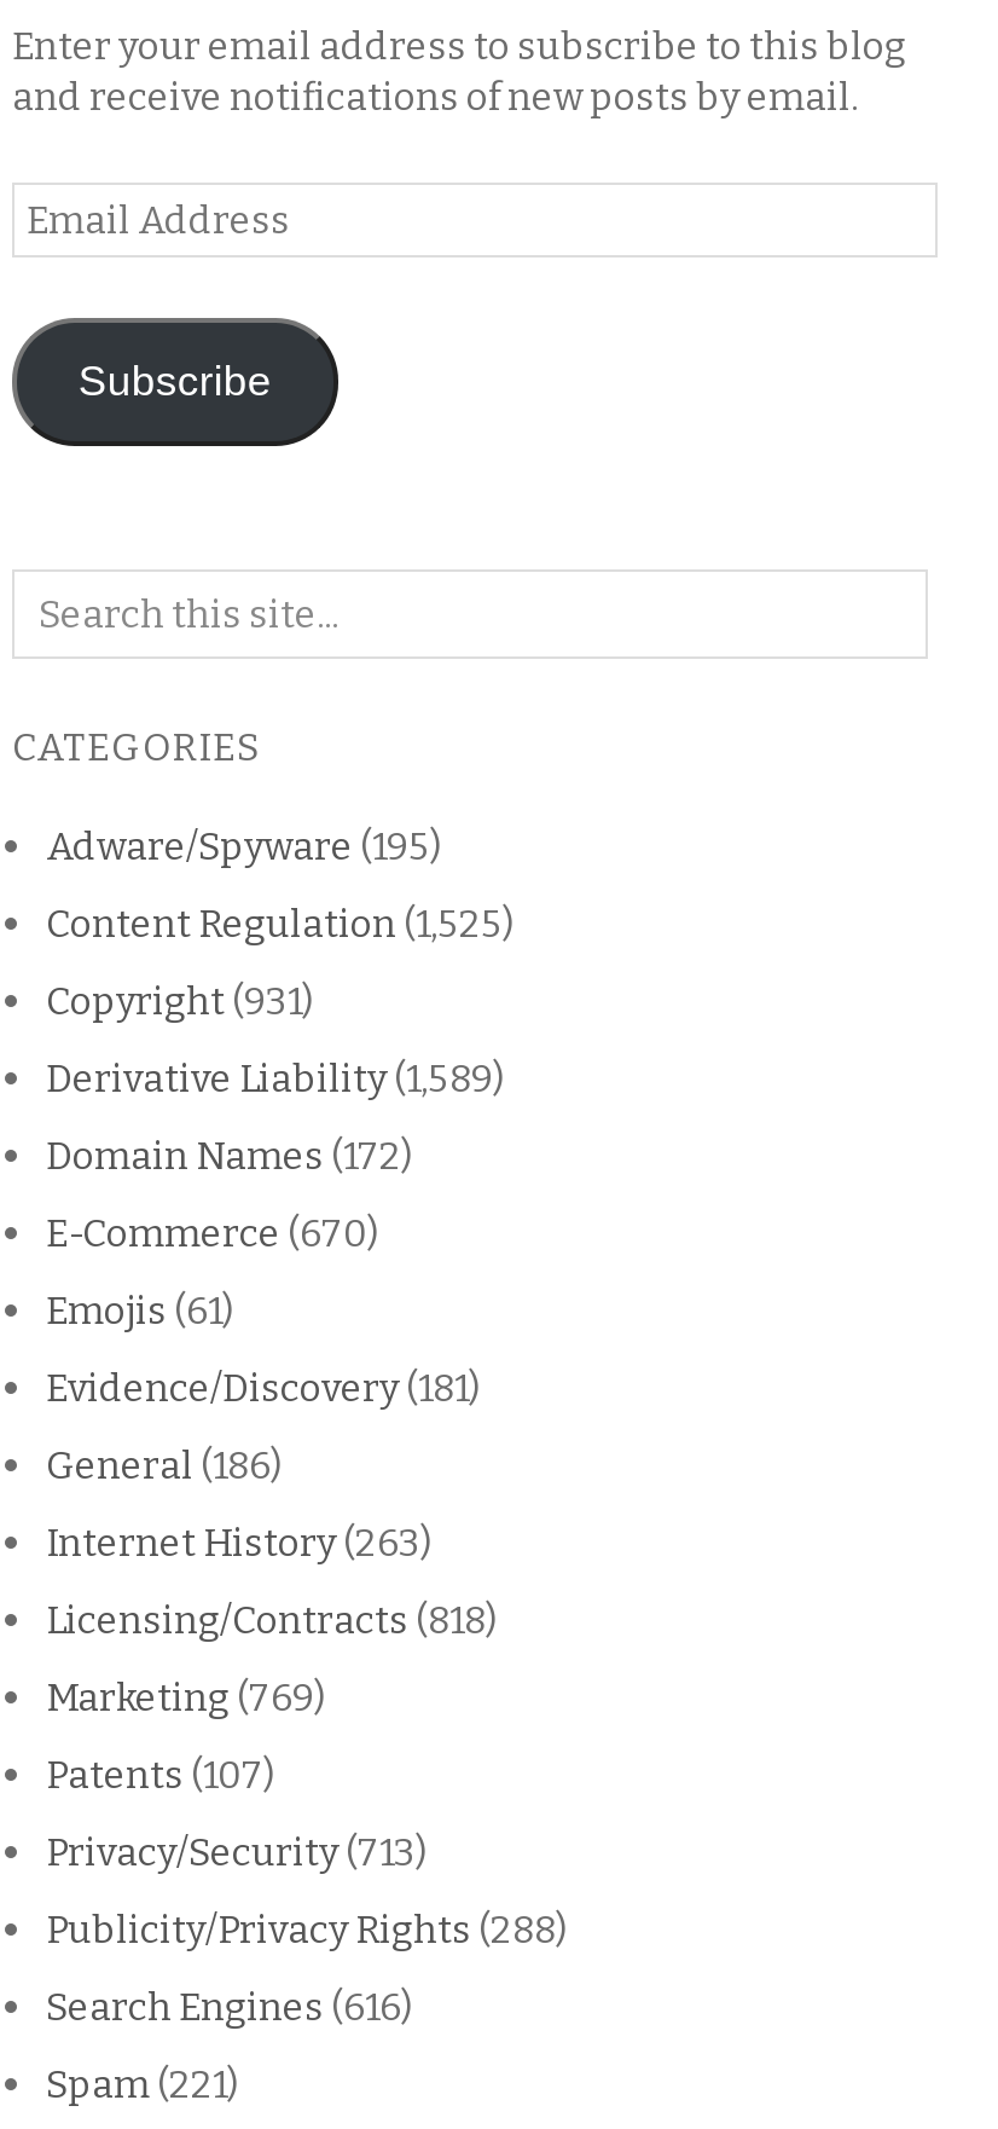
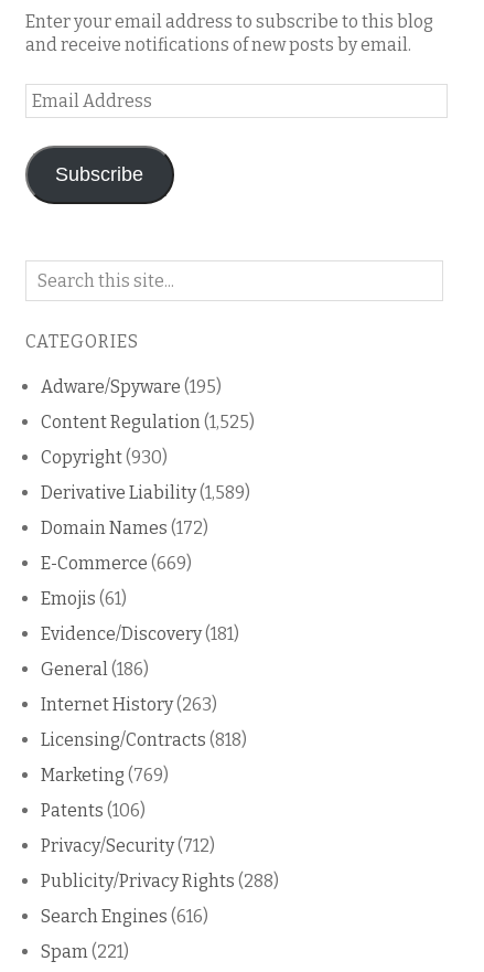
[46,978,314,1024] Copyright (931) -> [41,447,168,468] Copyright (930)
[46,1210,379,1256] E-Commerce (670) -> [41,553,192,574] E-Commerce (669)
[46,1752,275,1798] Patents (107) -> [41,800,146,821] Patents (106)
[46,1829,428,1875] Privacy/Security (713) -> [41,835,215,856] Privacy/Security (712)

